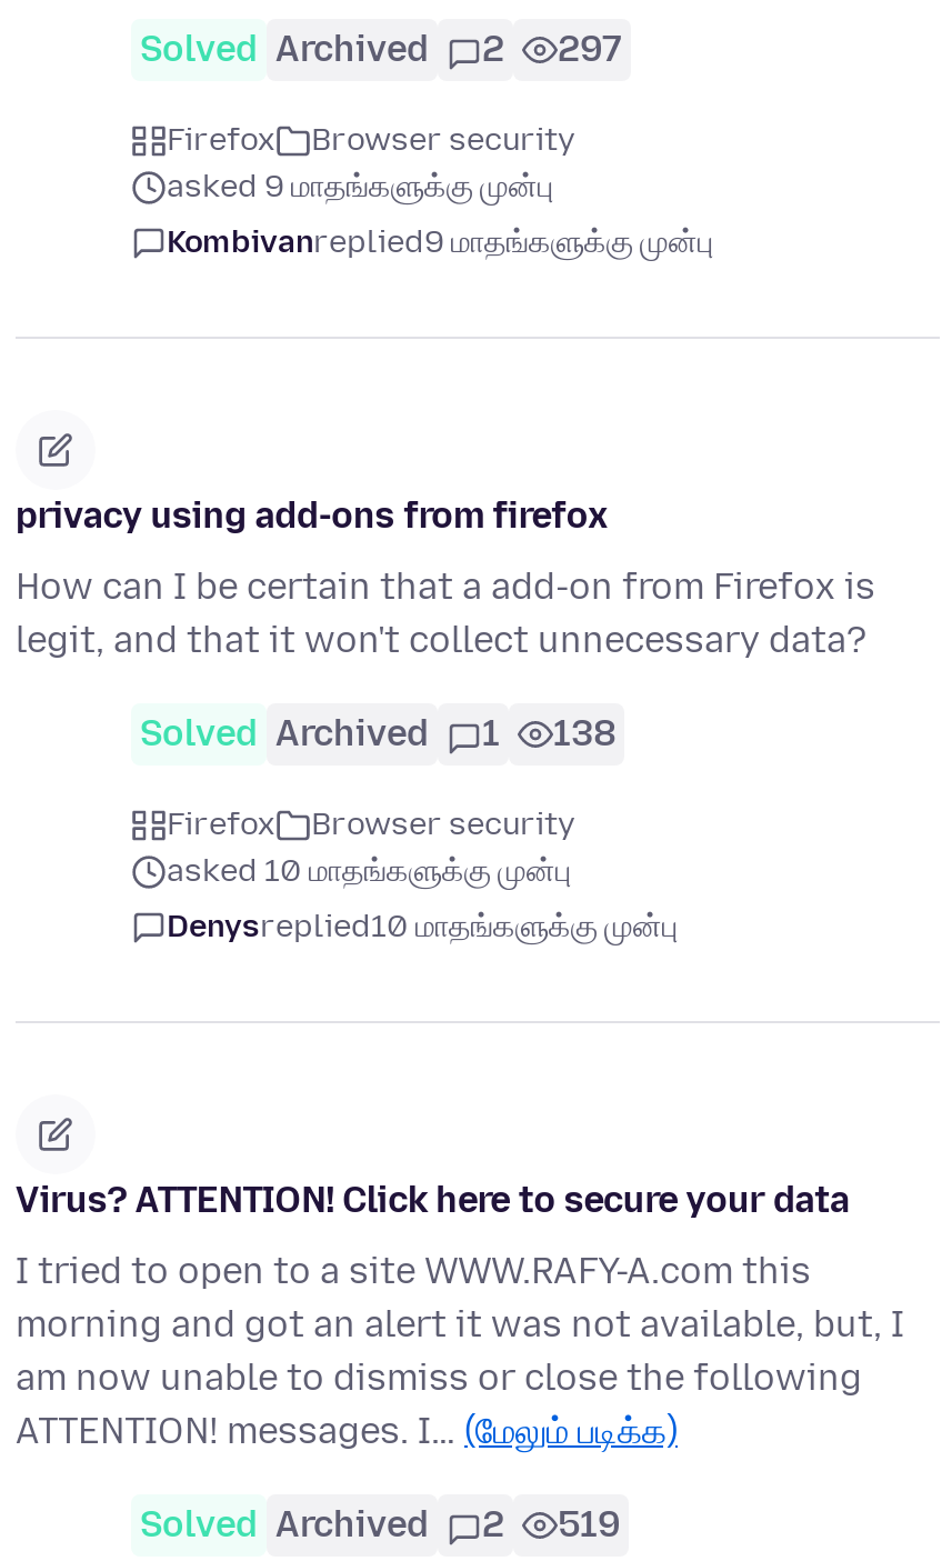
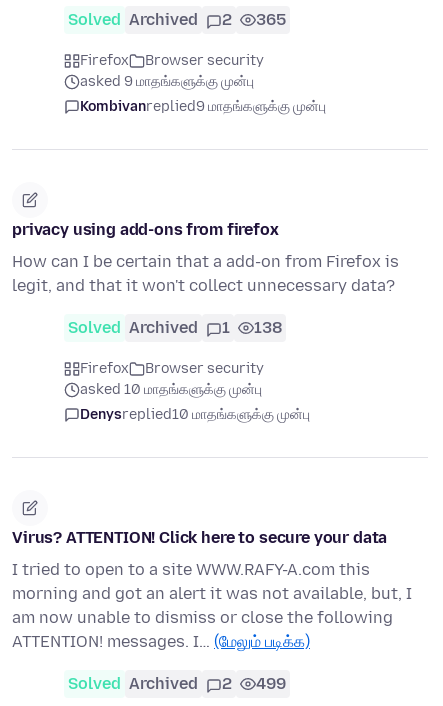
[140,29,622,71] Solved Archived 2 297 -> [68,10,286,29] Solved Archived 2 365
[140,1504,620,1547] Solved Archived 2 519 -> [68,674,286,693] Solved Archived 2 499

